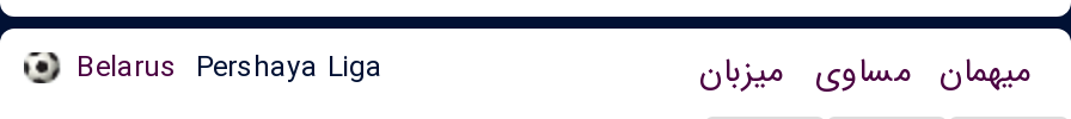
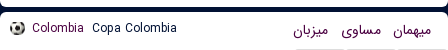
[76,45,382,90] Belarus Pershaya Liga -> [32,19,177,38] Colombia Copa Colombia

